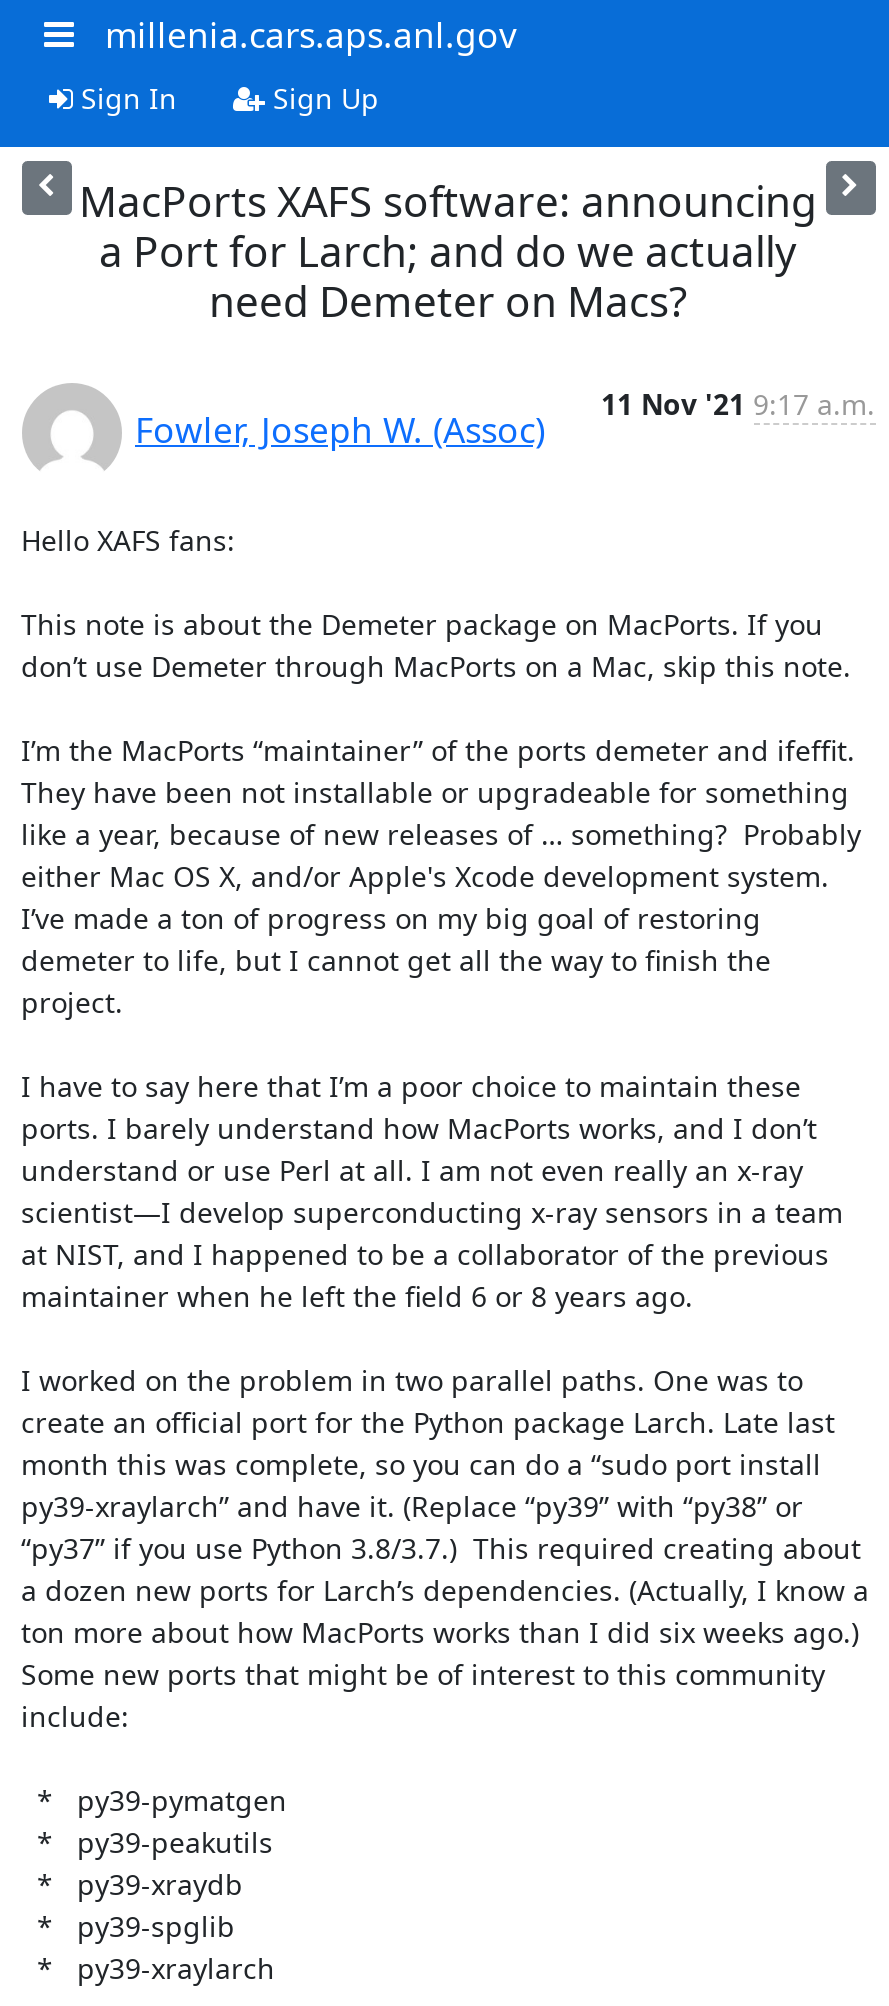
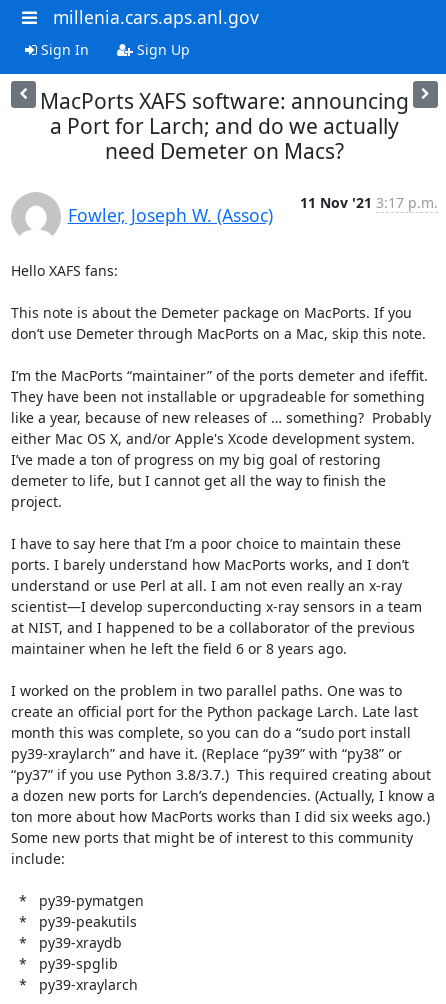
[601,384,875,422] 11 Nov '21 9:17 a.m. -> [299,192,437,211] 11 Nov '21 3:17 p.m.

